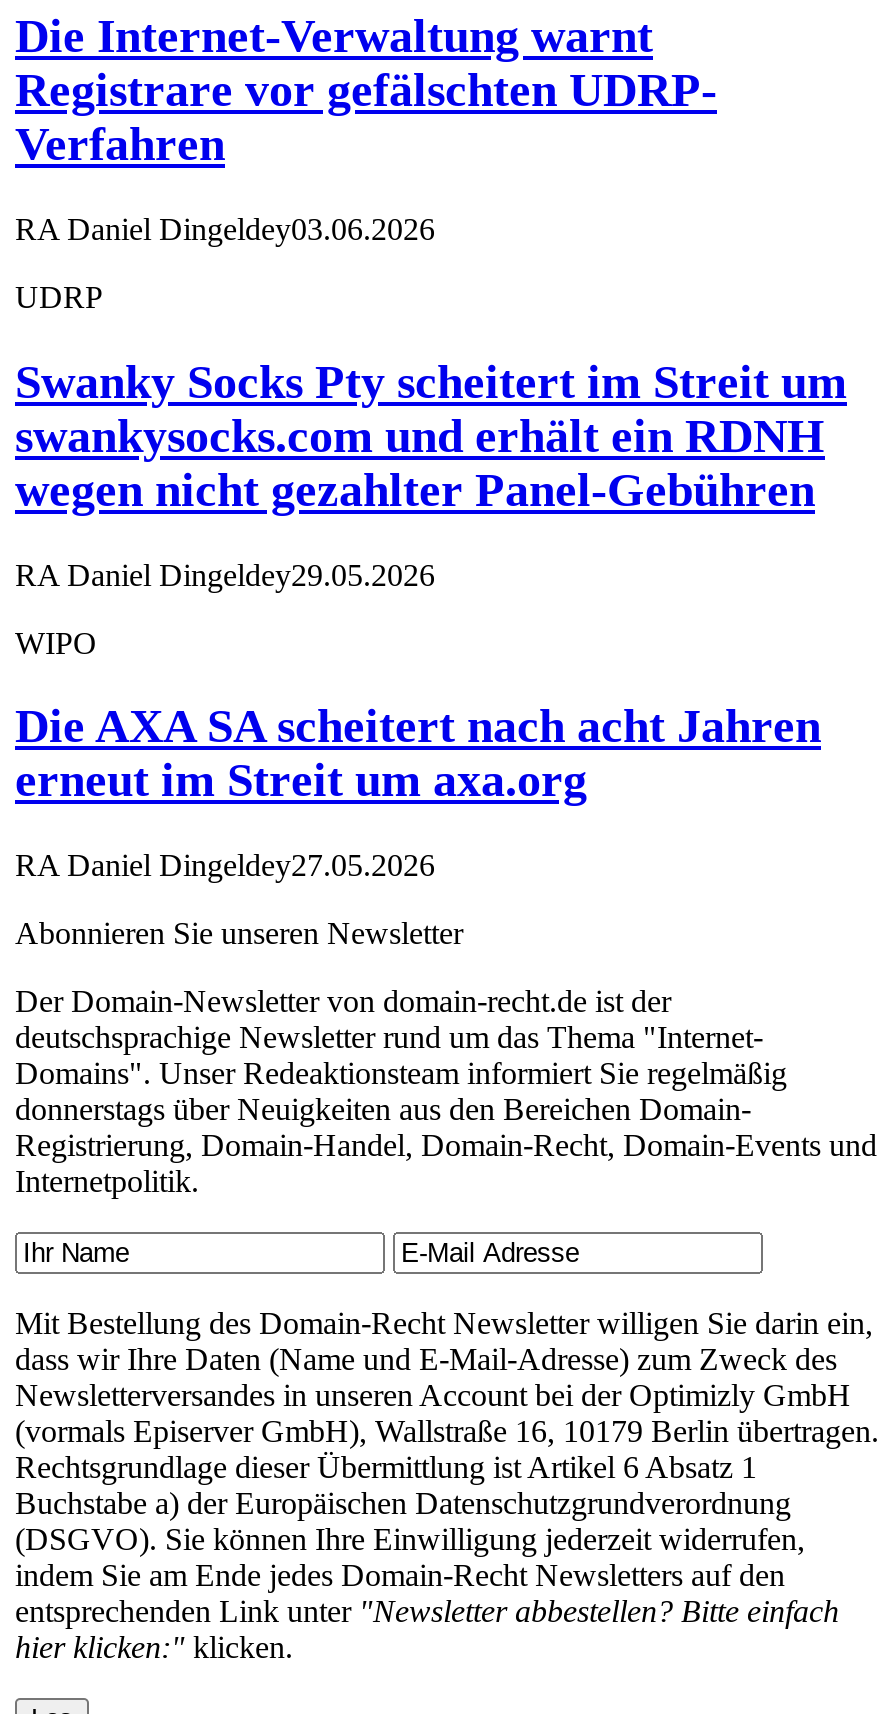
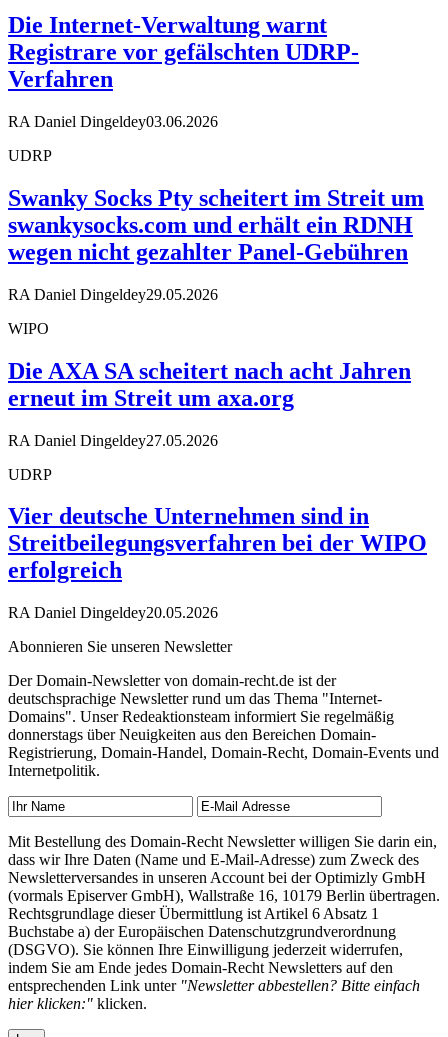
none -> [8,466,427,621] UDRP | Vier deutsche Unternehmen sind in | Streitbeilegungsverfahren bei der WIPO | erfolgreich | RA Daniel Dingeldey20.05.2026

